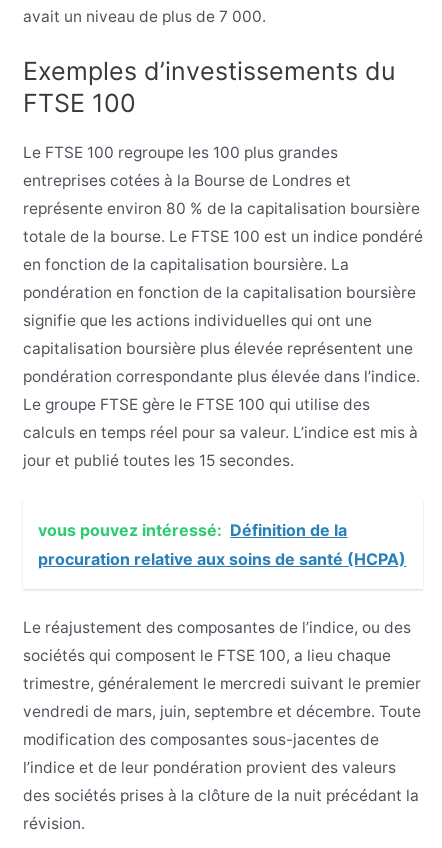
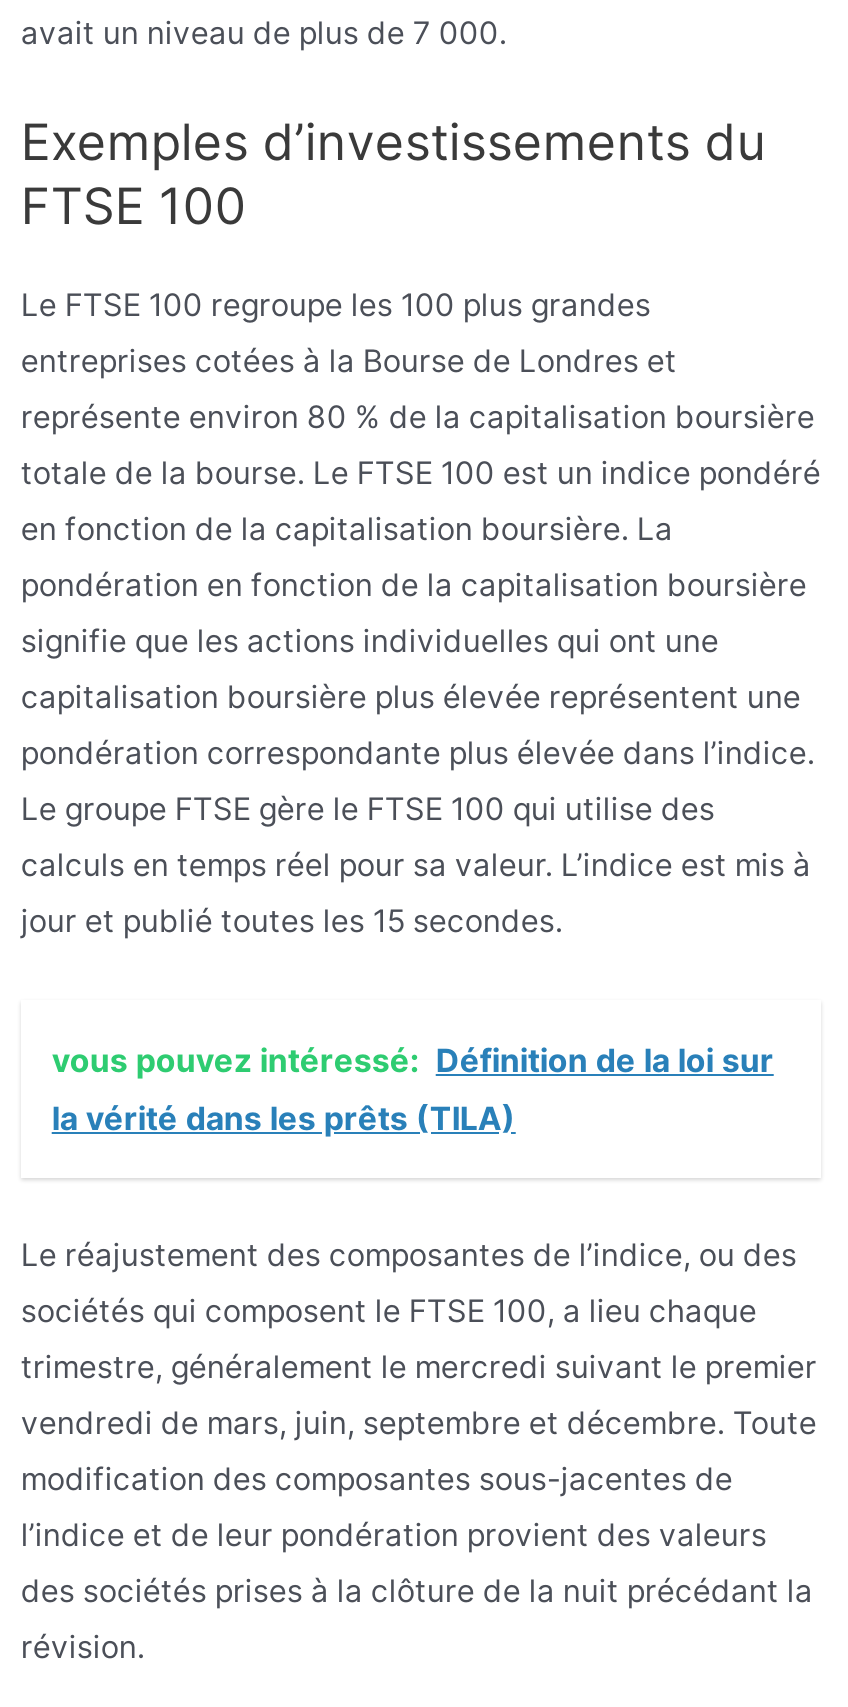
[38,520,406,569] vous pouvez intéressé: Définition de la | procuration relative aux soins de santé (HCPA) -> [52,1040,774,1138] vous pouvez intéressé: Définition de la loi sur | la vérité dans les prêts (TILA)

